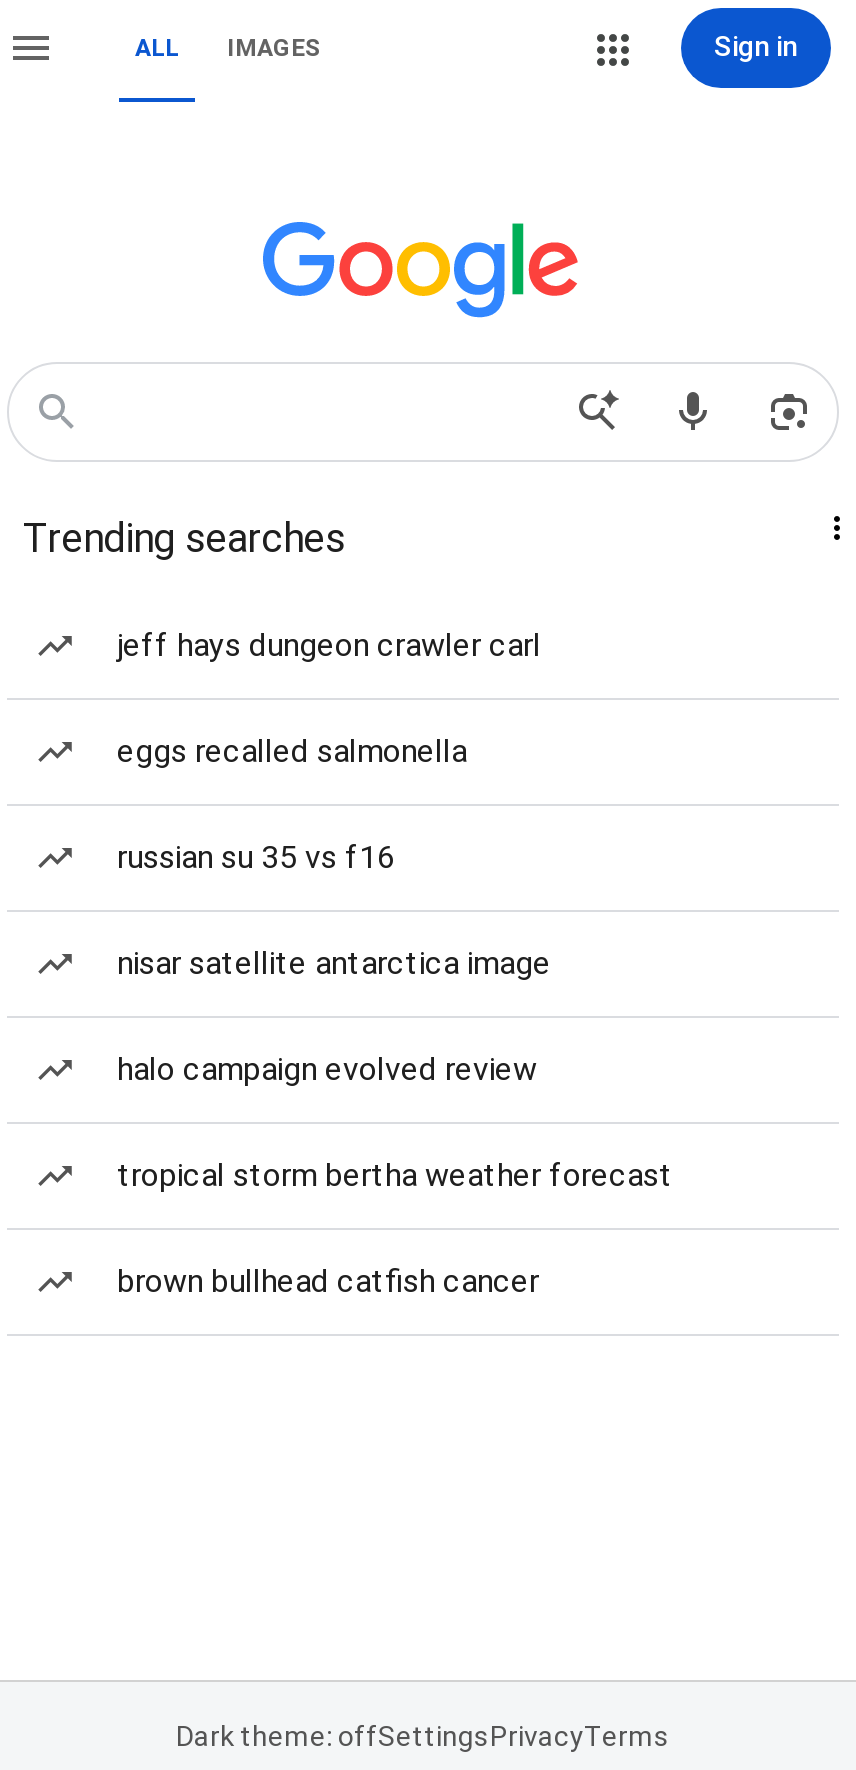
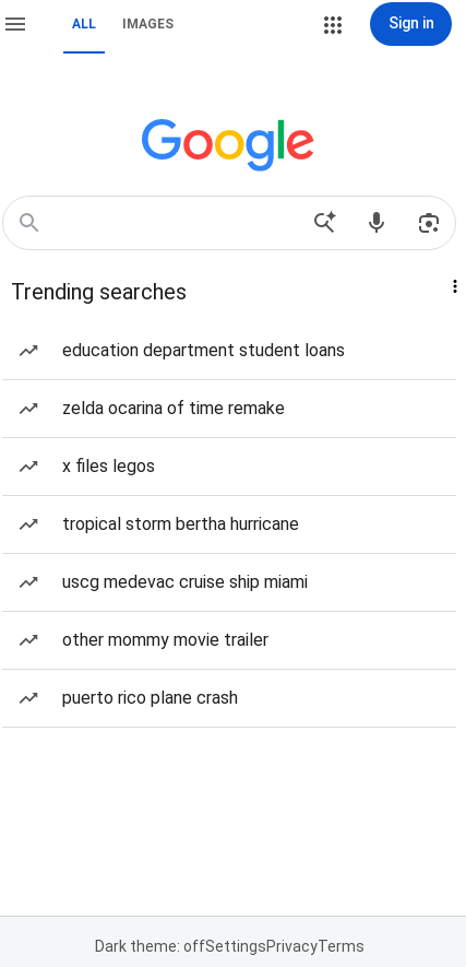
[117,626,541,664] jeff hays dungeon crawler carl -> [62,340,345,361] education department student loans
[117,732,467,770] eggs recalled salmonella -> [62,398,285,418] zelda ocarina of time remake
[117,838,395,876] russian su 35 vs f16 -> [62,456,155,476] x files legos
[117,944,551,982] nisar satellite antarctica image -> [62,514,299,534] tropical storm bertha hurricane
[117,1050,537,1088] halo campaign evolved review -> [62,571,308,592] uscg medevac cruise ship miami
[117,1156,673,1194] tropical storm bertha weather forecast -> [62,629,268,650] other mommy movie trailer
[117,1262,539,1300] brown bullhead catfish cancer -> [62,687,238,708] puerto rico plane crash

